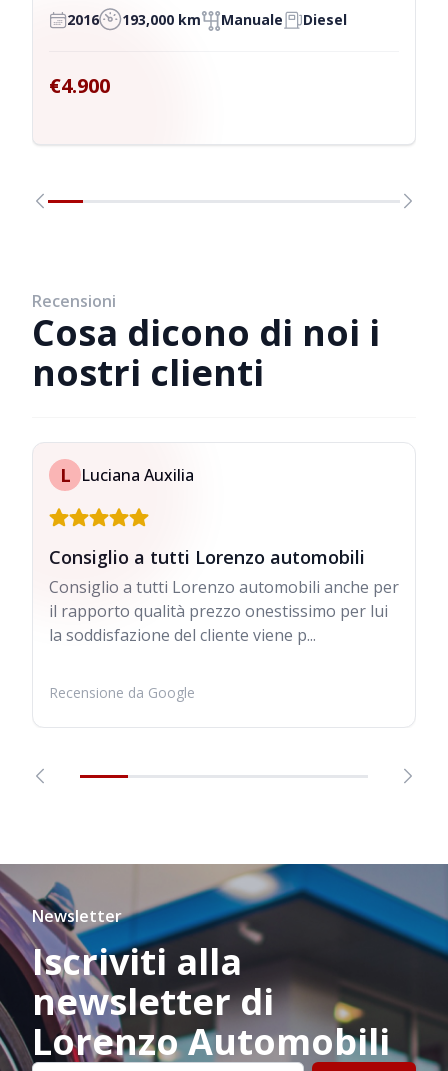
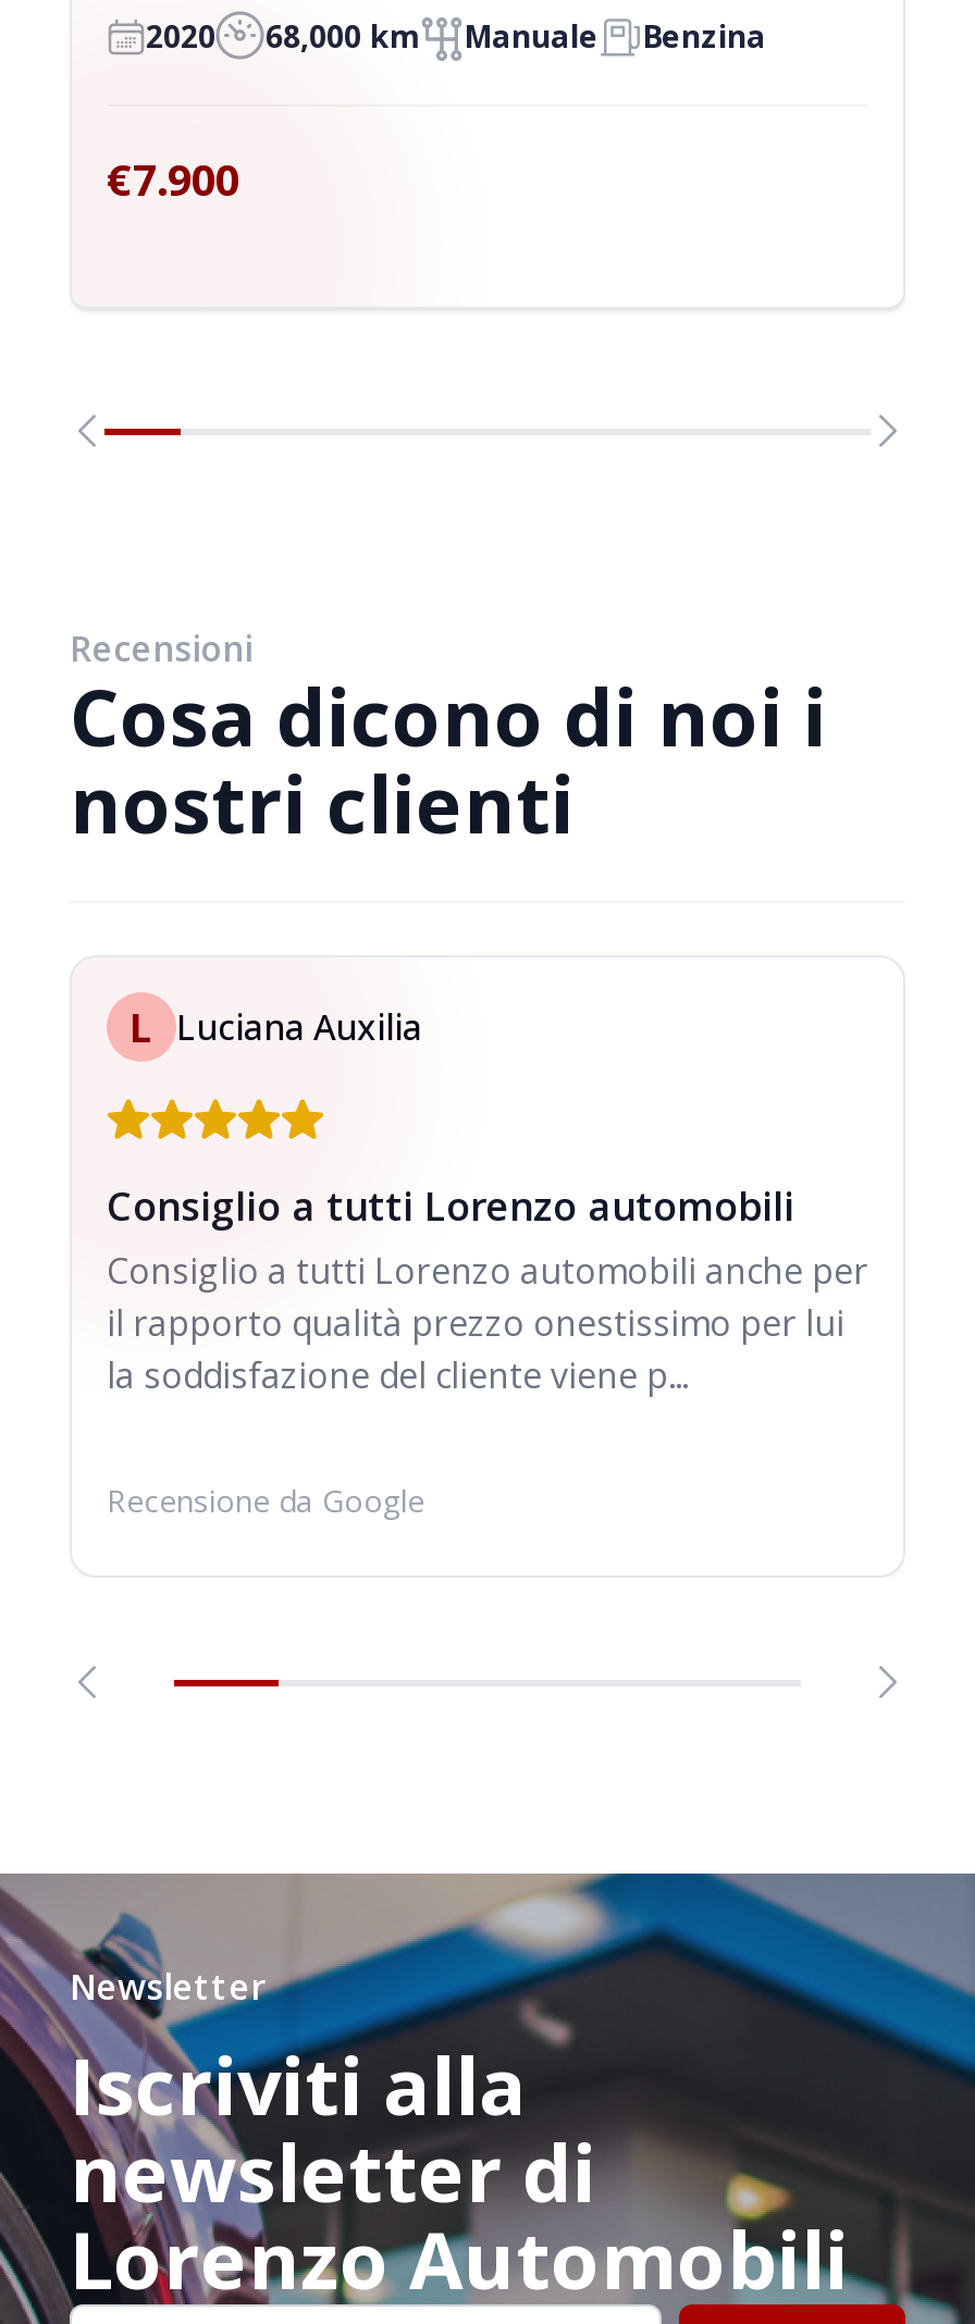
[67,10,201,29] 2016 | 193,000 km -> [146,15,420,56] 2020 | 68,000 km
[303,10,347,29] Diesel -> [642,15,766,56] Benzina
[49,72,110,99] €4.900 -> [107,151,239,209] €7.900

